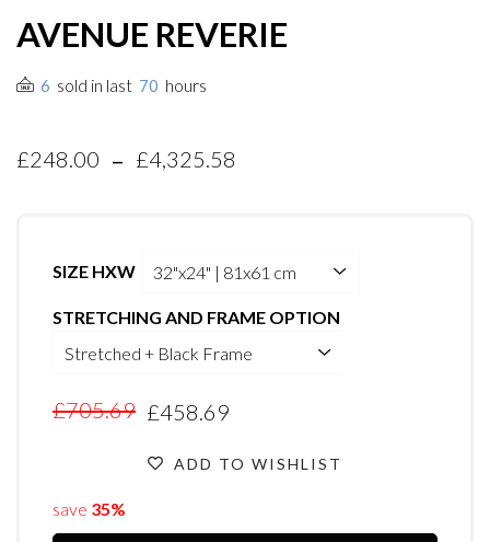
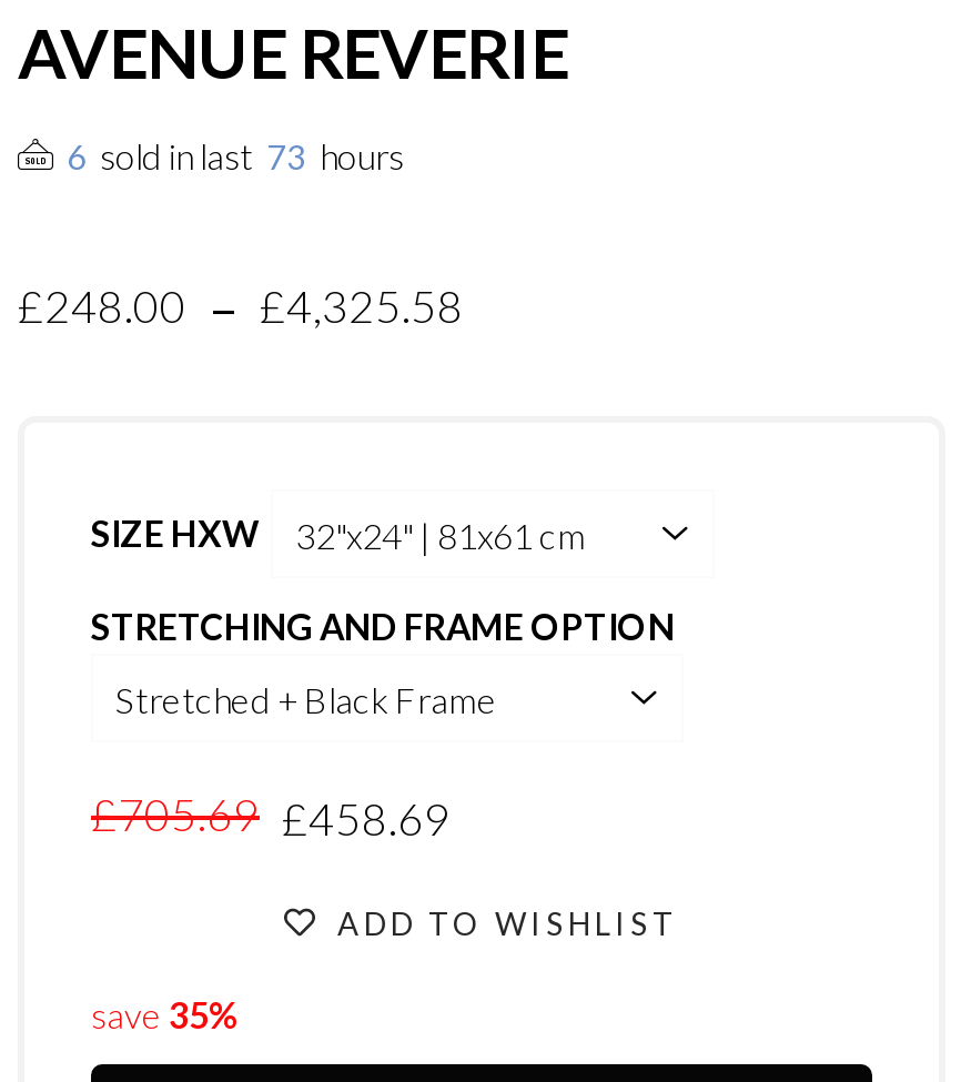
[40,75,207,95] 6 sold in last 70 hours -> [67,135,404,177] 6 sold in last 73 hours

